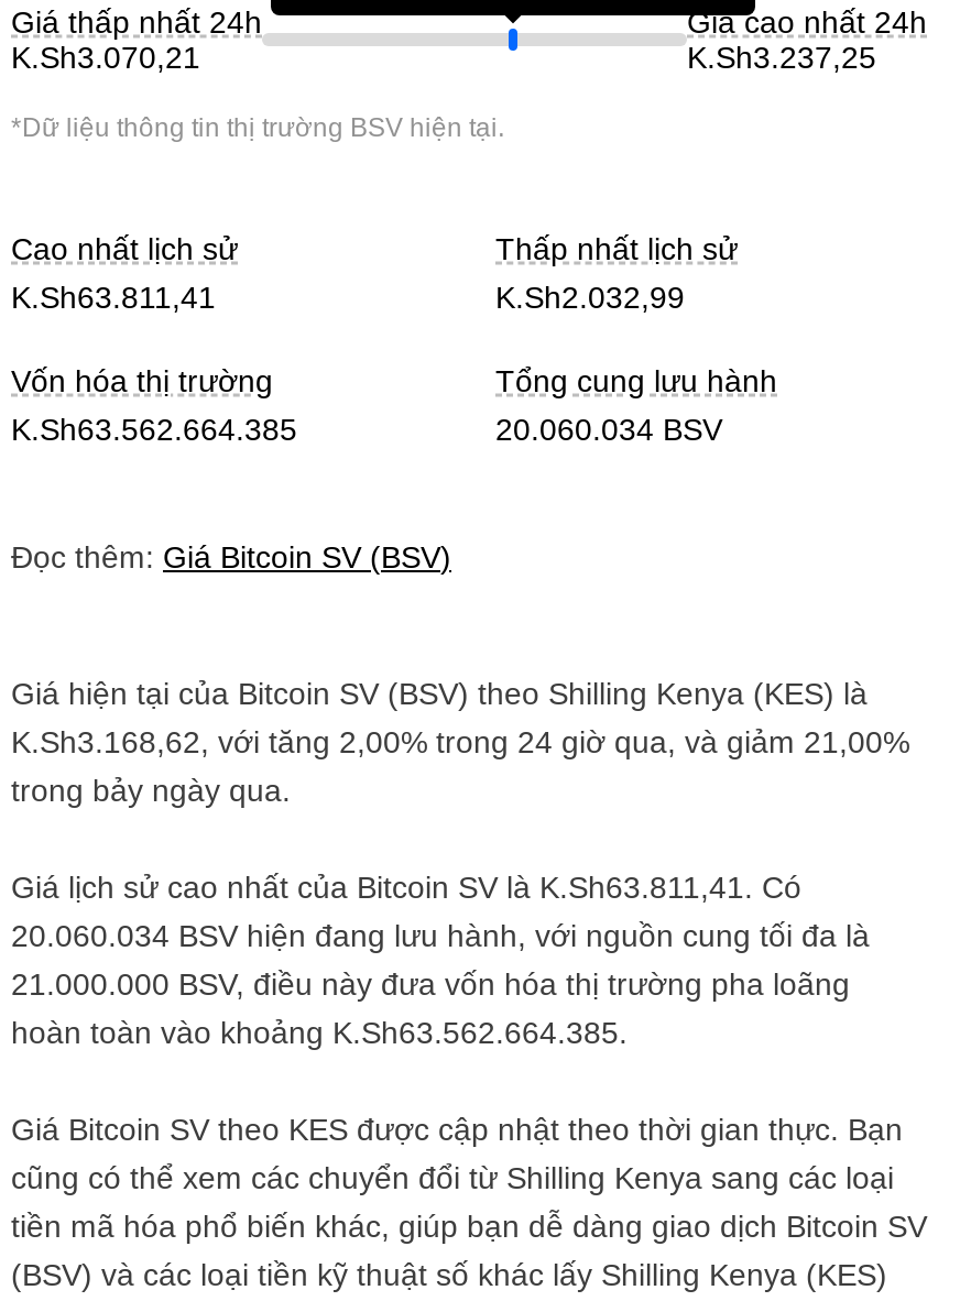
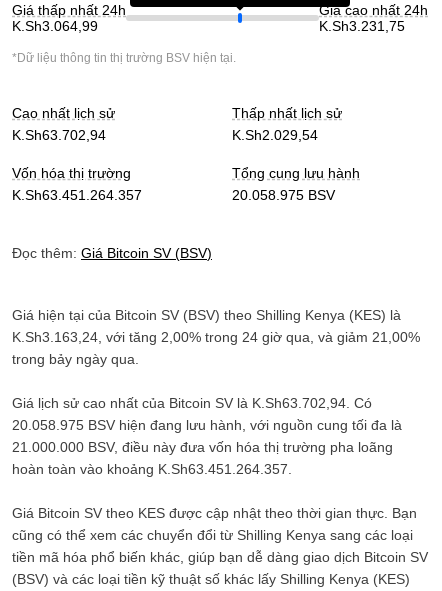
[11,40,200,75] K.Sh3.070,21 -> [12,18,98,34] K.Sh3.064,99
[687,40,876,75] K.Sh3.237,25 -> [319,18,405,34] K.Sh3.231,75
[11,280,216,315] K.Sh63.811,41 -> [12,127,106,143] K.Sh63.702,94
[495,280,685,315] K.Sh2.032,99 -> [232,127,318,143] K.Sh2.029,54
[11,412,297,447] K.Sh63.562.664.385 -> [12,187,142,203] K.Sh63.451.264.357
[495,412,722,447] 20.060.034 BSV -> [232,187,335,203] 20.058.975 BSV
[11,724,909,759] K.Sh3.168,62, với tăng 2,00% trong 24 giờ qua, và giảm 21,00% -> [12,329,420,345] K.Sh3.163,24, với tăng 2,00% trong 24 giờ qua, và giảm 21,00%
[11,870,801,905] Giá lịch sử cao nhất của Bitcoin SV là K.Sh63.811,41. Có -> [12,395,372,411] Giá lịch sử cao nhất của Bitcoin SV là K.Sh63.702,94. Có
[11,918,870,953] 20.060.034 BSV hiện đang lưu hành, với nguồn cung tối đa là -> [12,417,402,433] 20.058.975 BSV hiện đang lưu hành, với nguồn cung tối đa là
[11,1015,628,1050] hoàn toàn vào khoảng K.Sh63.562.664.385. -> [12,461,292,477] hoàn toàn vào khoảng K.Sh63.451.264.357.

